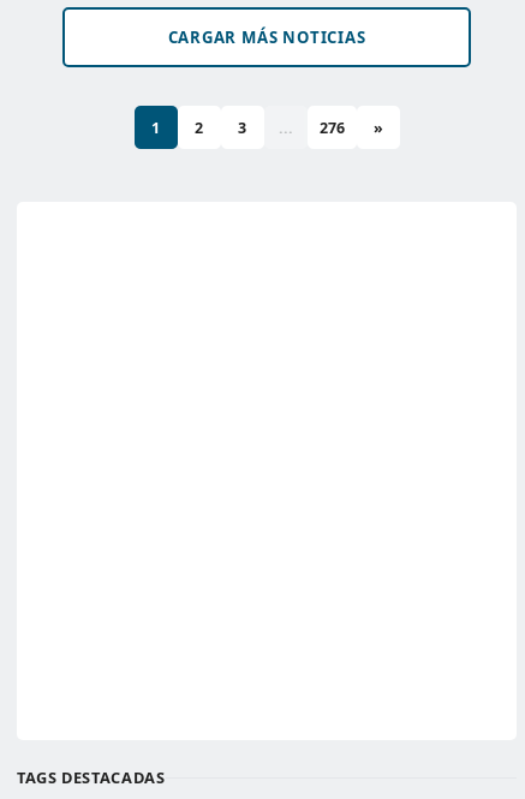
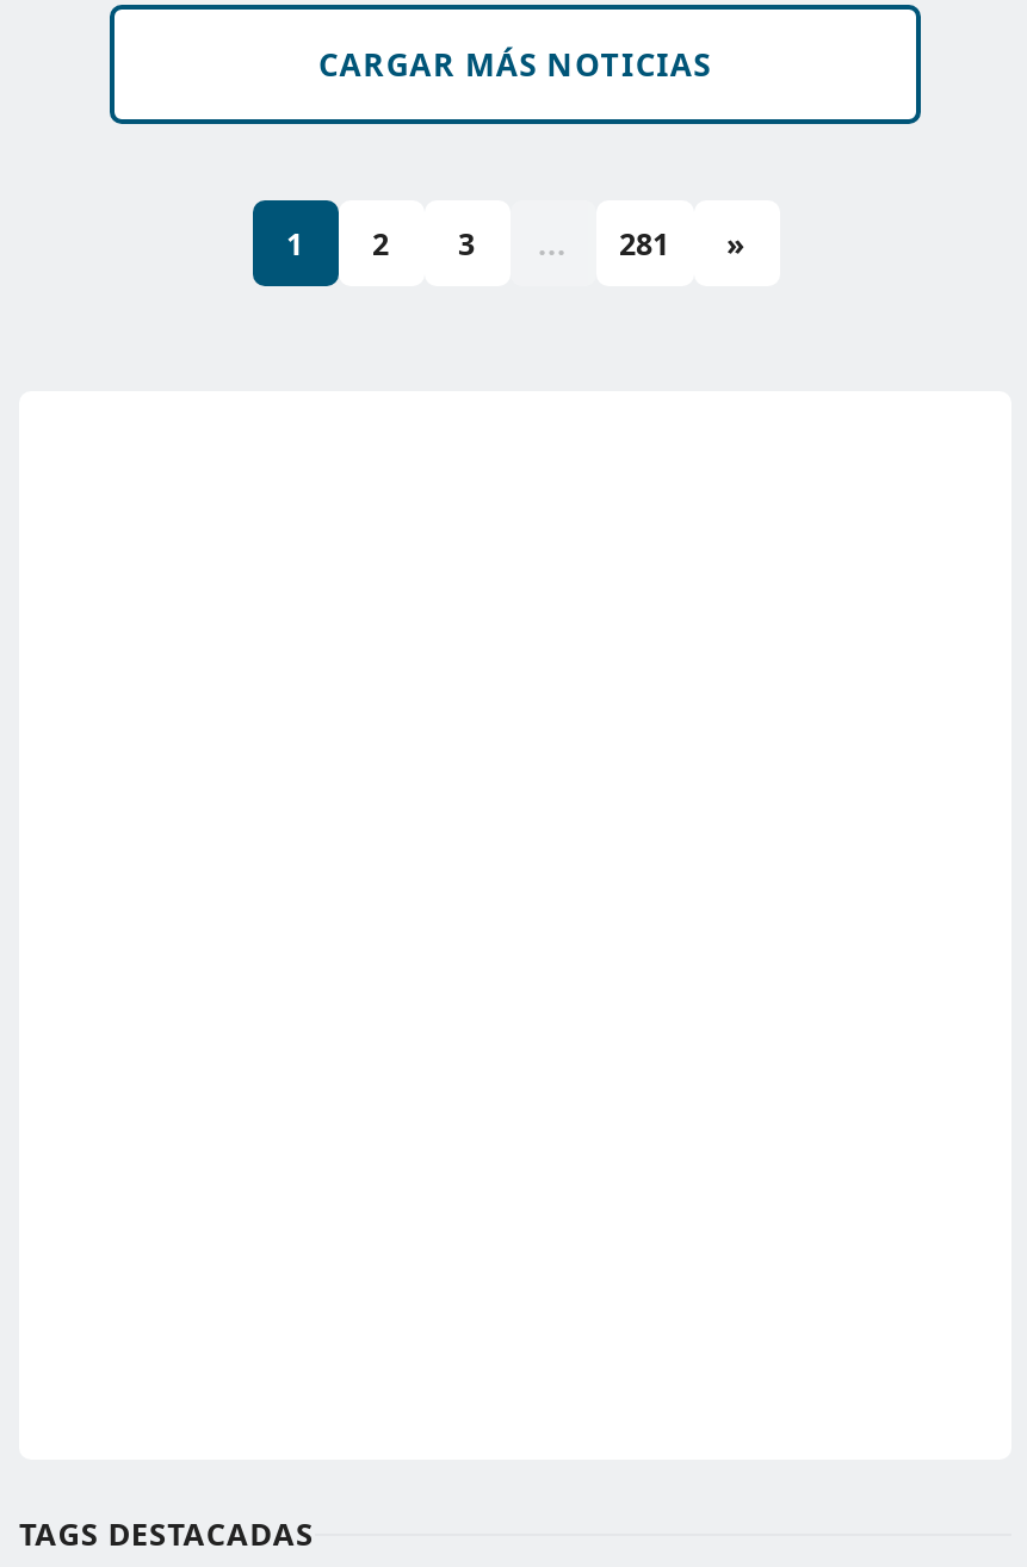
[319,117,344,138] 276 -> [619,223,669,264] 281

